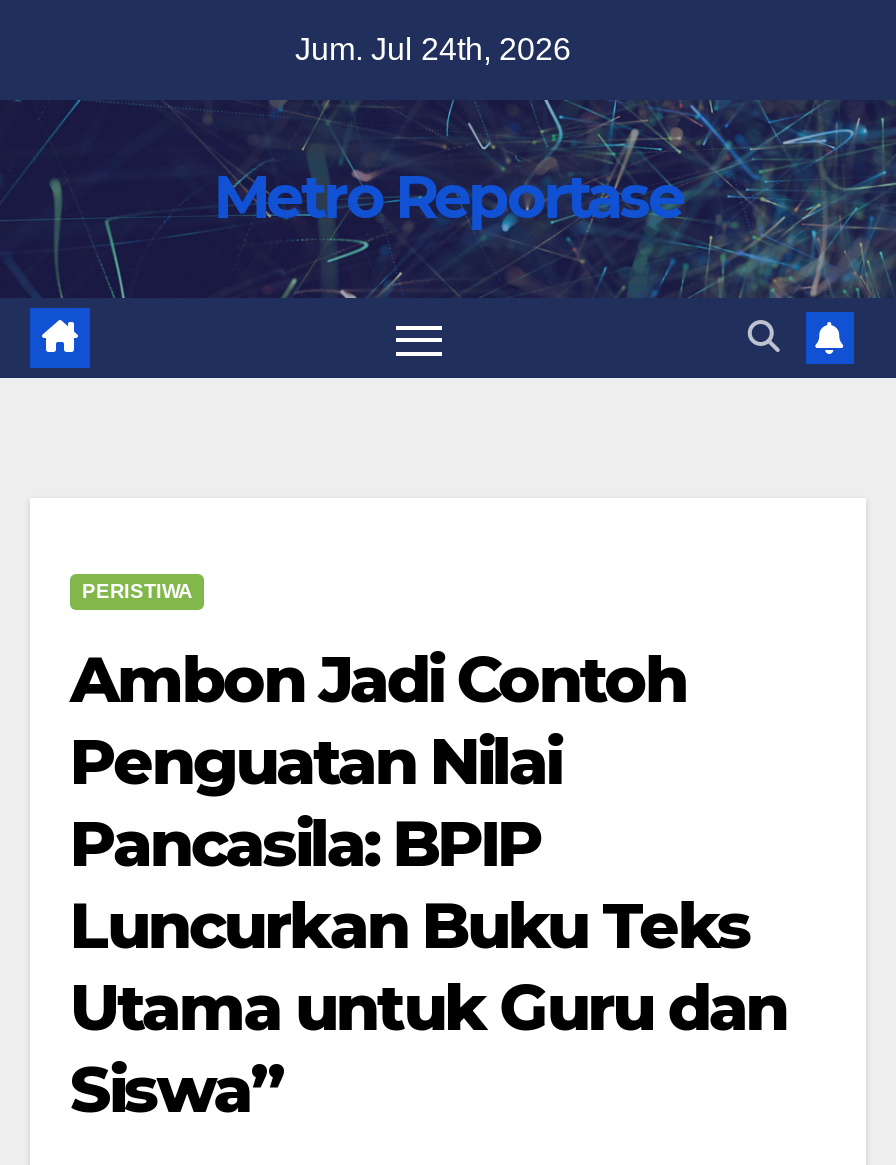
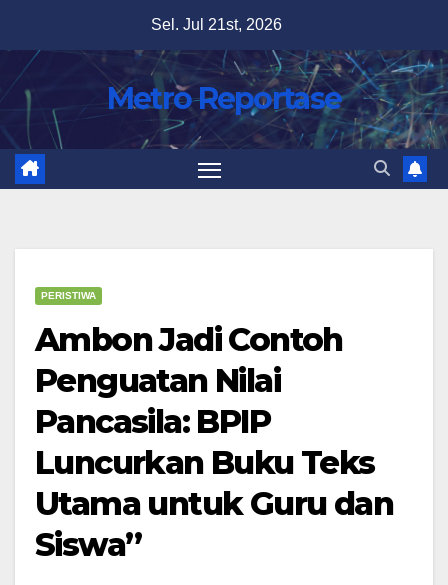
[295,32,571,66] Jum. Jul 24th, 2026 -> [151,16,282,33] Sel. Jul 21st, 2026

